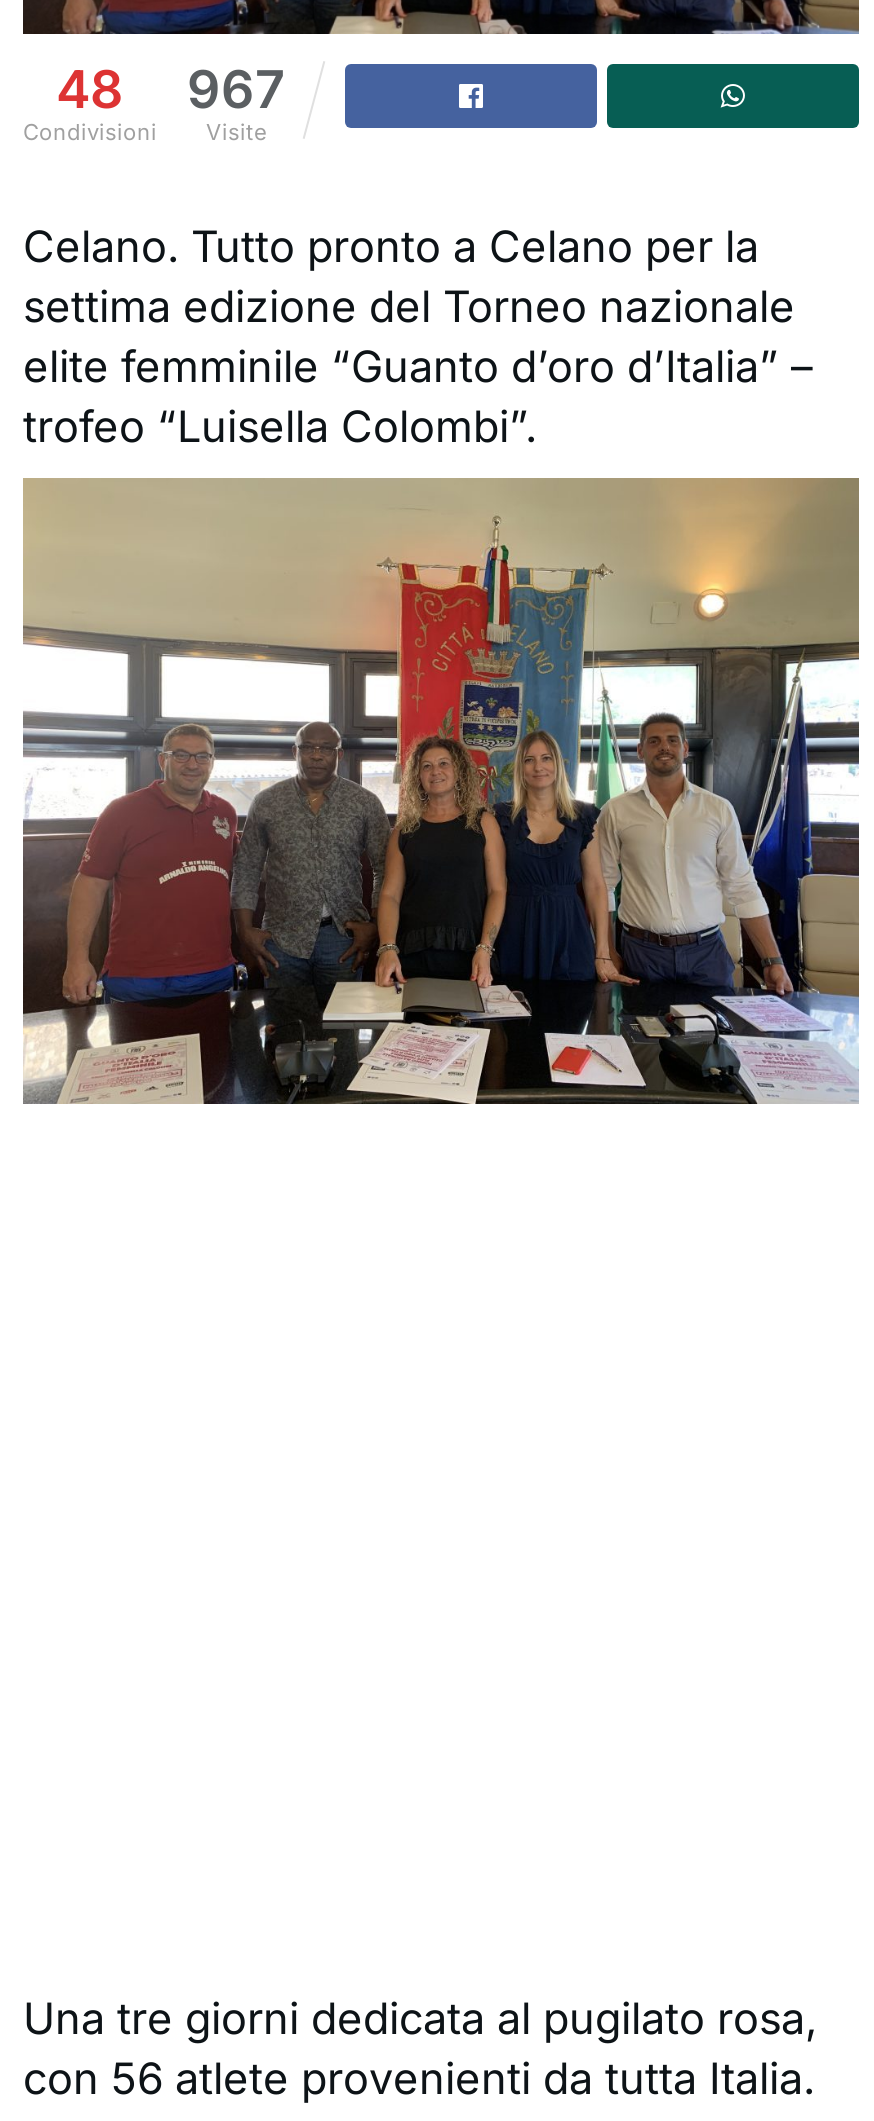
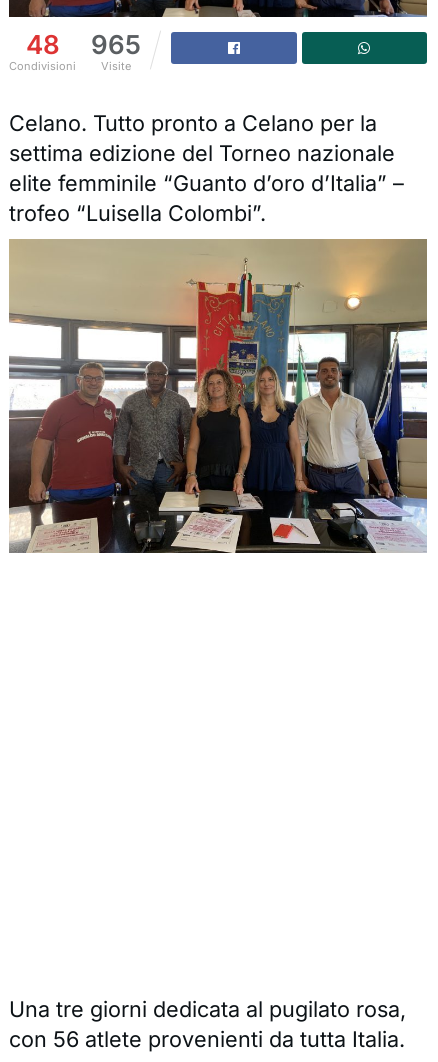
[56,57,285,119] 48 967 -> [25,29,141,60] 48 965

